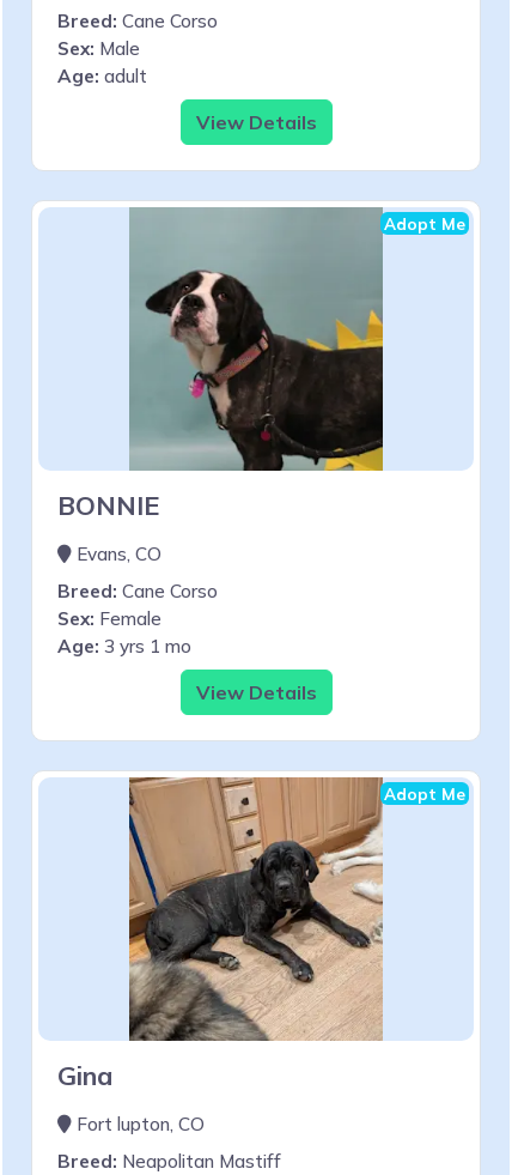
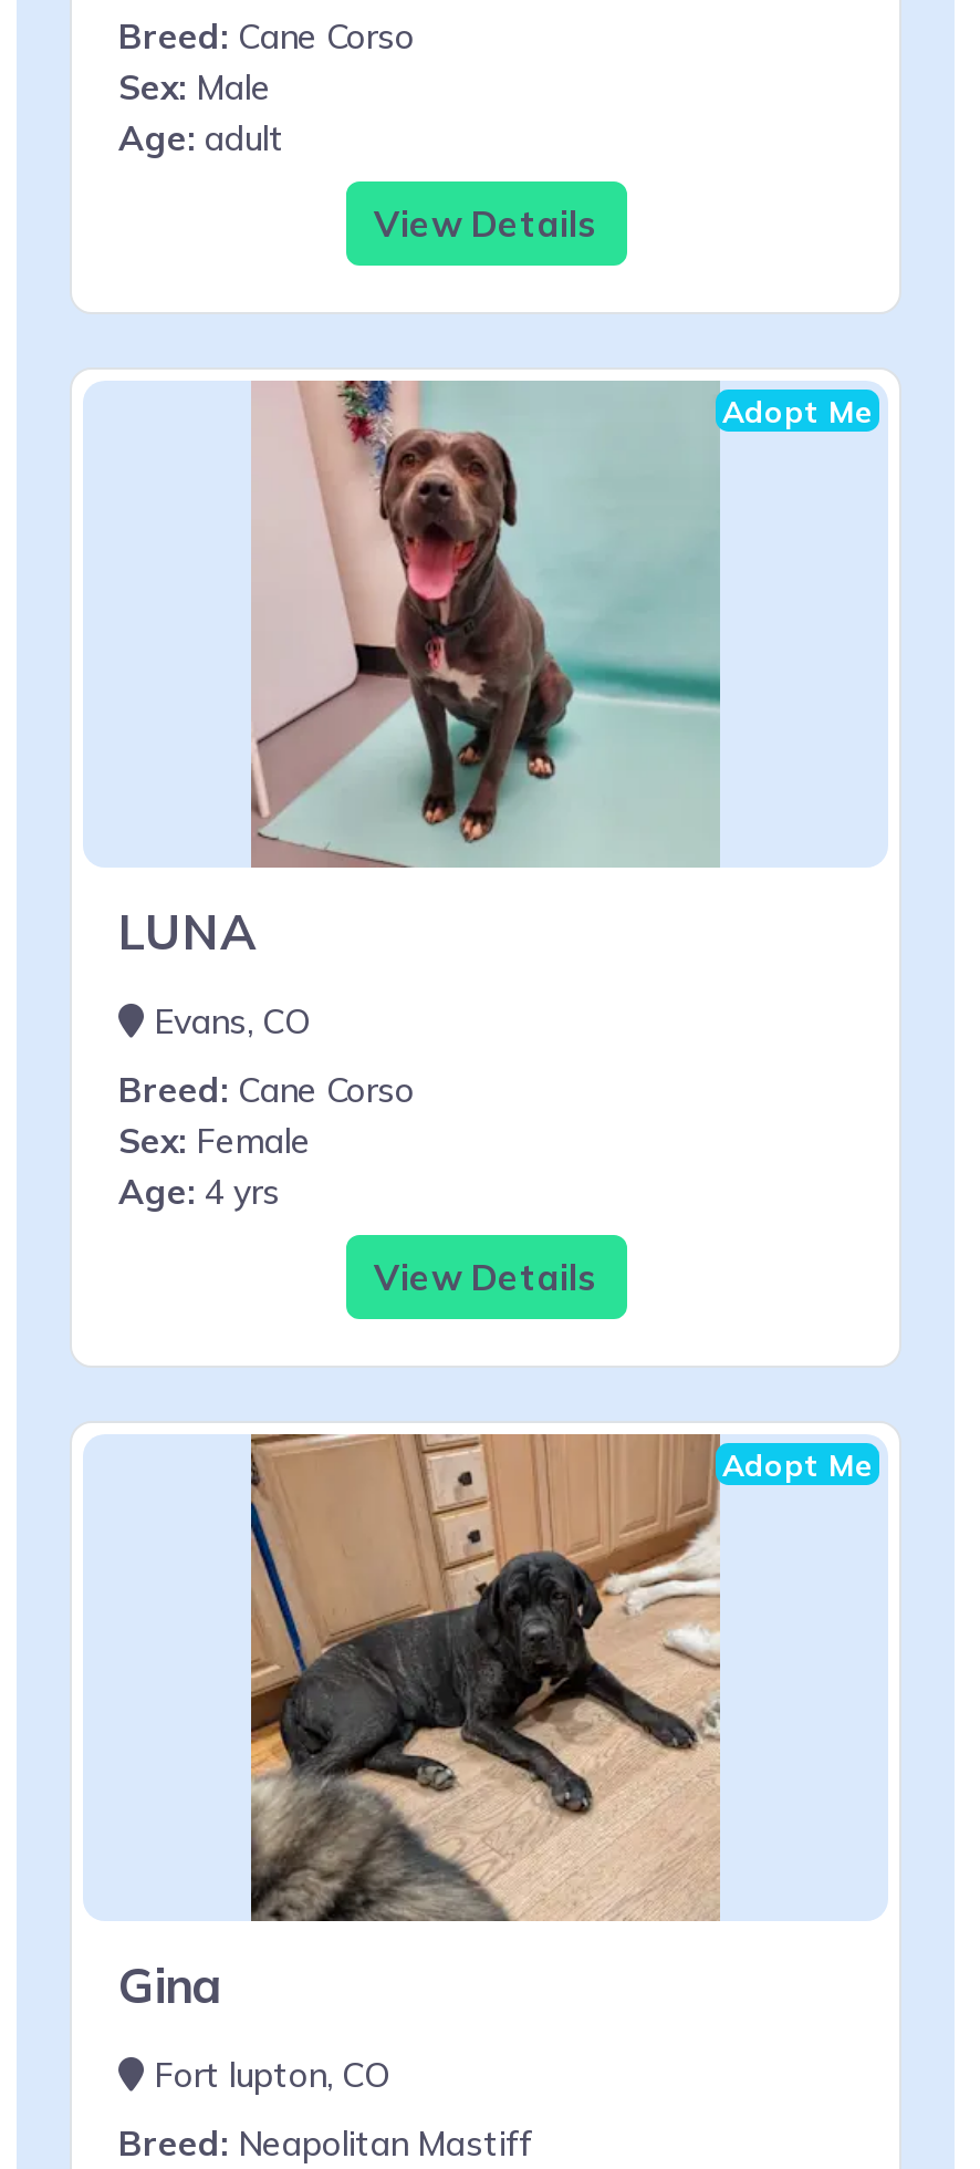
[57,207,384,521] [image] | BONNIE -> [118,378,722,961] [image] | LUNA
[57,635,191,658] Age: 3 yrs 1 mo -> [118,1171,280,1214] Age: 4 yrs

